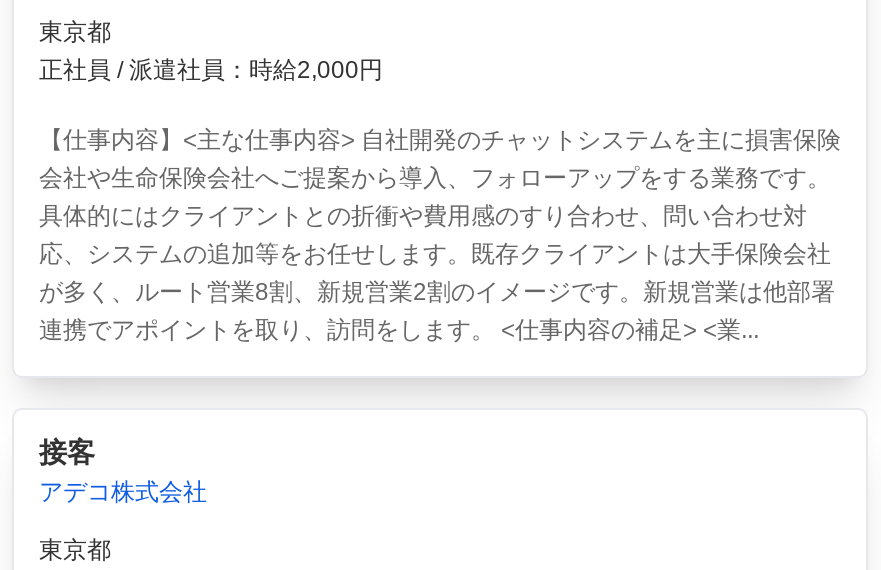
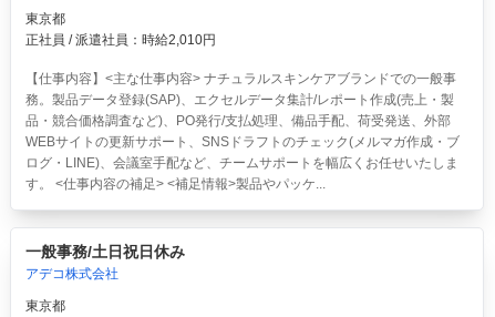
[39,57,383,85] 正社員 / 派遣社員：時給2,000円 -> [25,33,215,48] 正社員 / 派遣社員：時給2,010円
[39,127,841,345] 【仕事内容】<主な仕事内容> 自社開発のチャットシステムを主に損害保険 | 会社や生命保険会社へご提案から導入、フォローアップをする業務です。 | 具体的にはクライアントとの折衝や費用感のすり合わせ、問い合わせ対 | 応、システムの追加等をお任せします。既存クライアントは大手保険会社 | が多く、ルート営業8割、新規営業2割のイメージです。新規営業は他部署 | 連携でアポイントを取り、訪問をします。 <仕事内容の補足> <業... -> [25,71,459,192] 【仕事内容】<主な仕事内容> ナチュラルスキンケアブランドでの一般事 | 務。製品データ登録(SAP)、エクセルデータ集計/レポート作成(売上・製 | 品・競合価格調査など)、PO発行/支払処理、備品手配、荷受発送、外部 | WEBサイトの更新サポート、SNSドラフトのチェック(メルマガ作成・ブ | ログ・LINE)、会議室手配など、チームサポートを幅広くお任せいたしま | す。 <仕事内容の補足> <補足情報>製品やパッケ...
[39,437,95,469] 接客 -> [25,243,184,261] 一般事務/土日祝日休み

